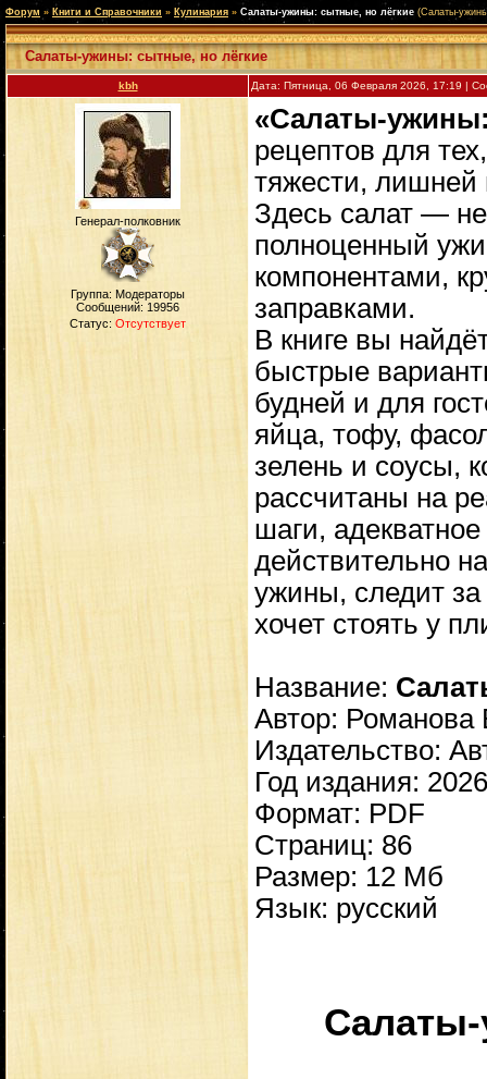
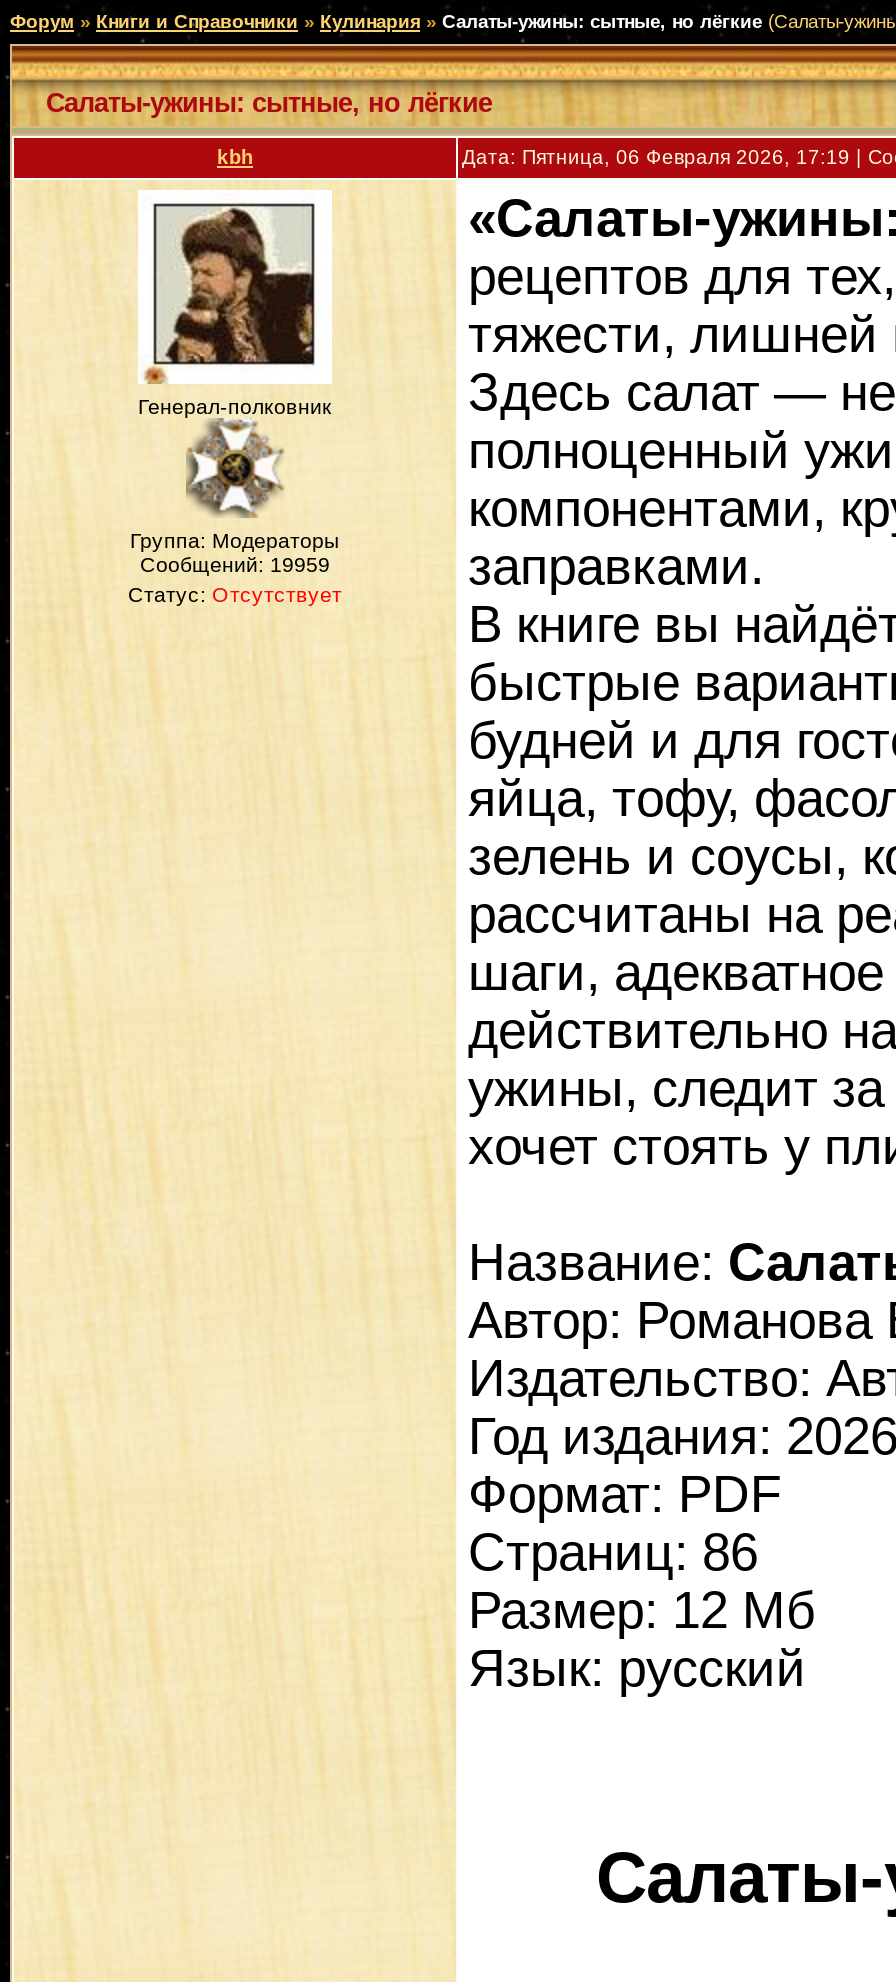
[76,301,179,314] Сообщений: 19956 -> [140,552,330,576] Сообщений: 19959

